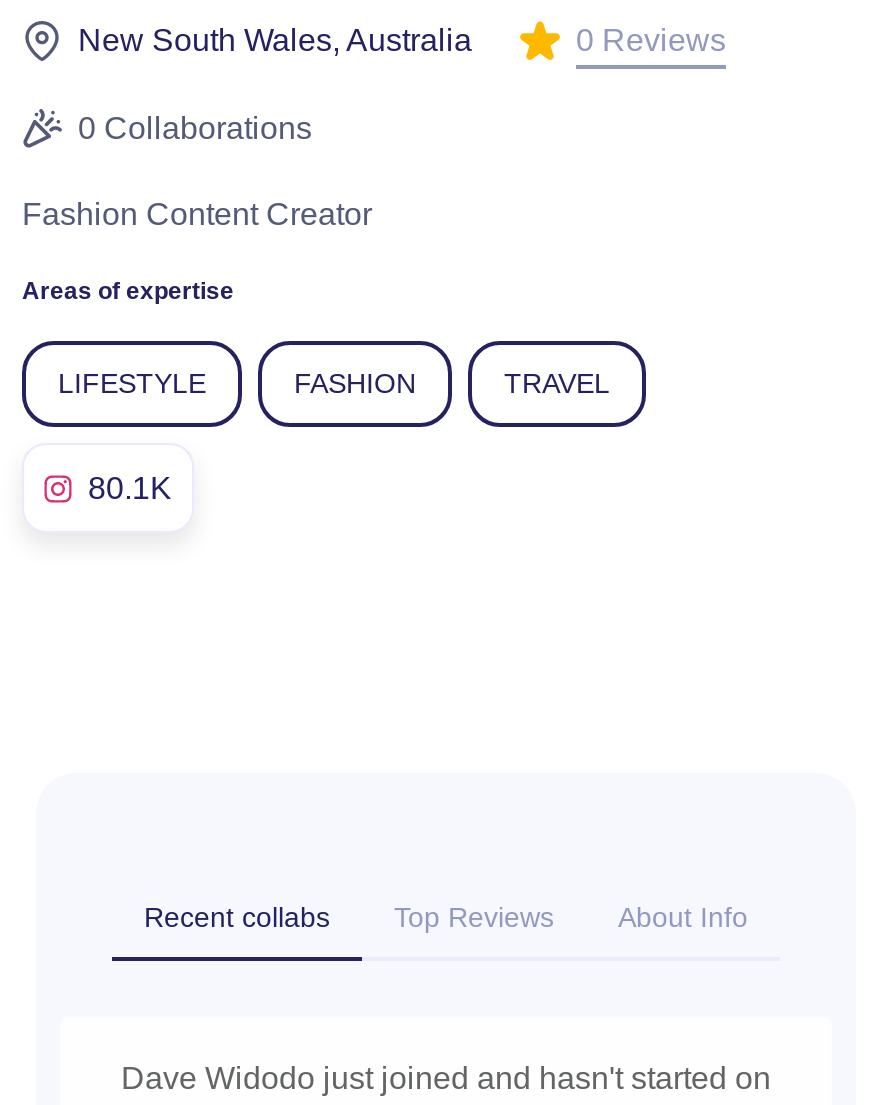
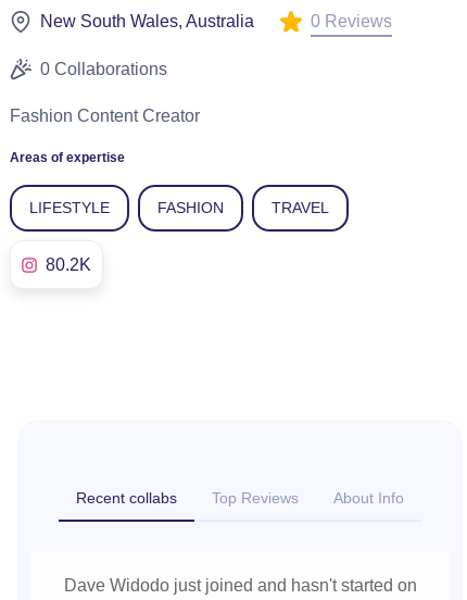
[88,471,172,505] 80.1K -> [46,256,91,274] 80.2K

